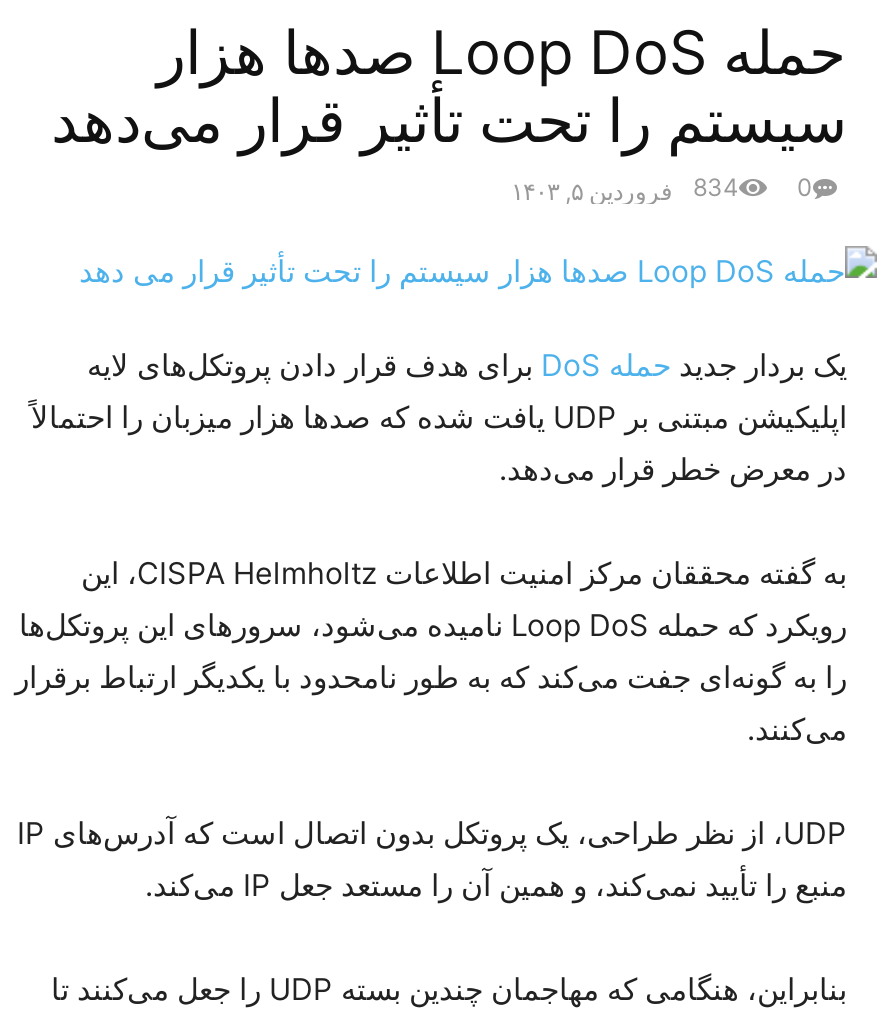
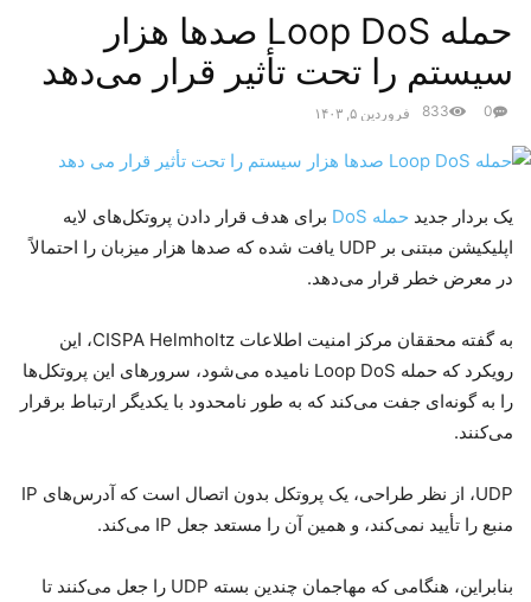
[693,172,739,202] 834 -> [422,102,449,120] 833

